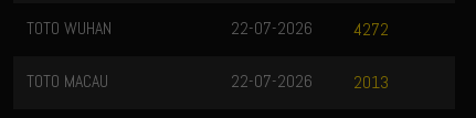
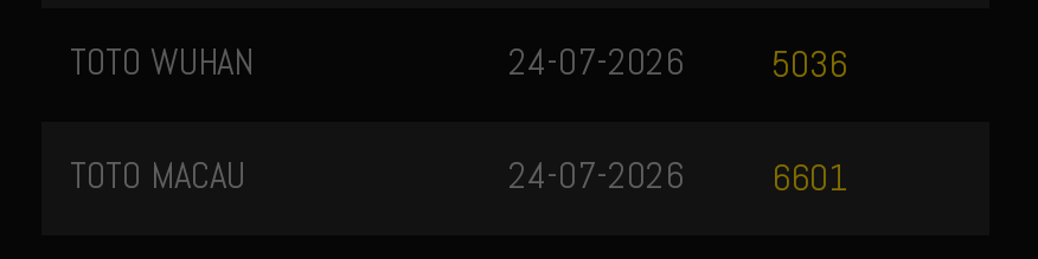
[231,18,313,40] 22-07-2026 -> [508,40,684,87] 24-07-2026
[353,19,389,41] 4272 -> [771,41,847,88] 5036
[231,71,313,93] 22-07-2026 -> [508,154,684,201] 24-07-2026
[353,72,389,94] 2013 -> [771,155,847,202] 6601

